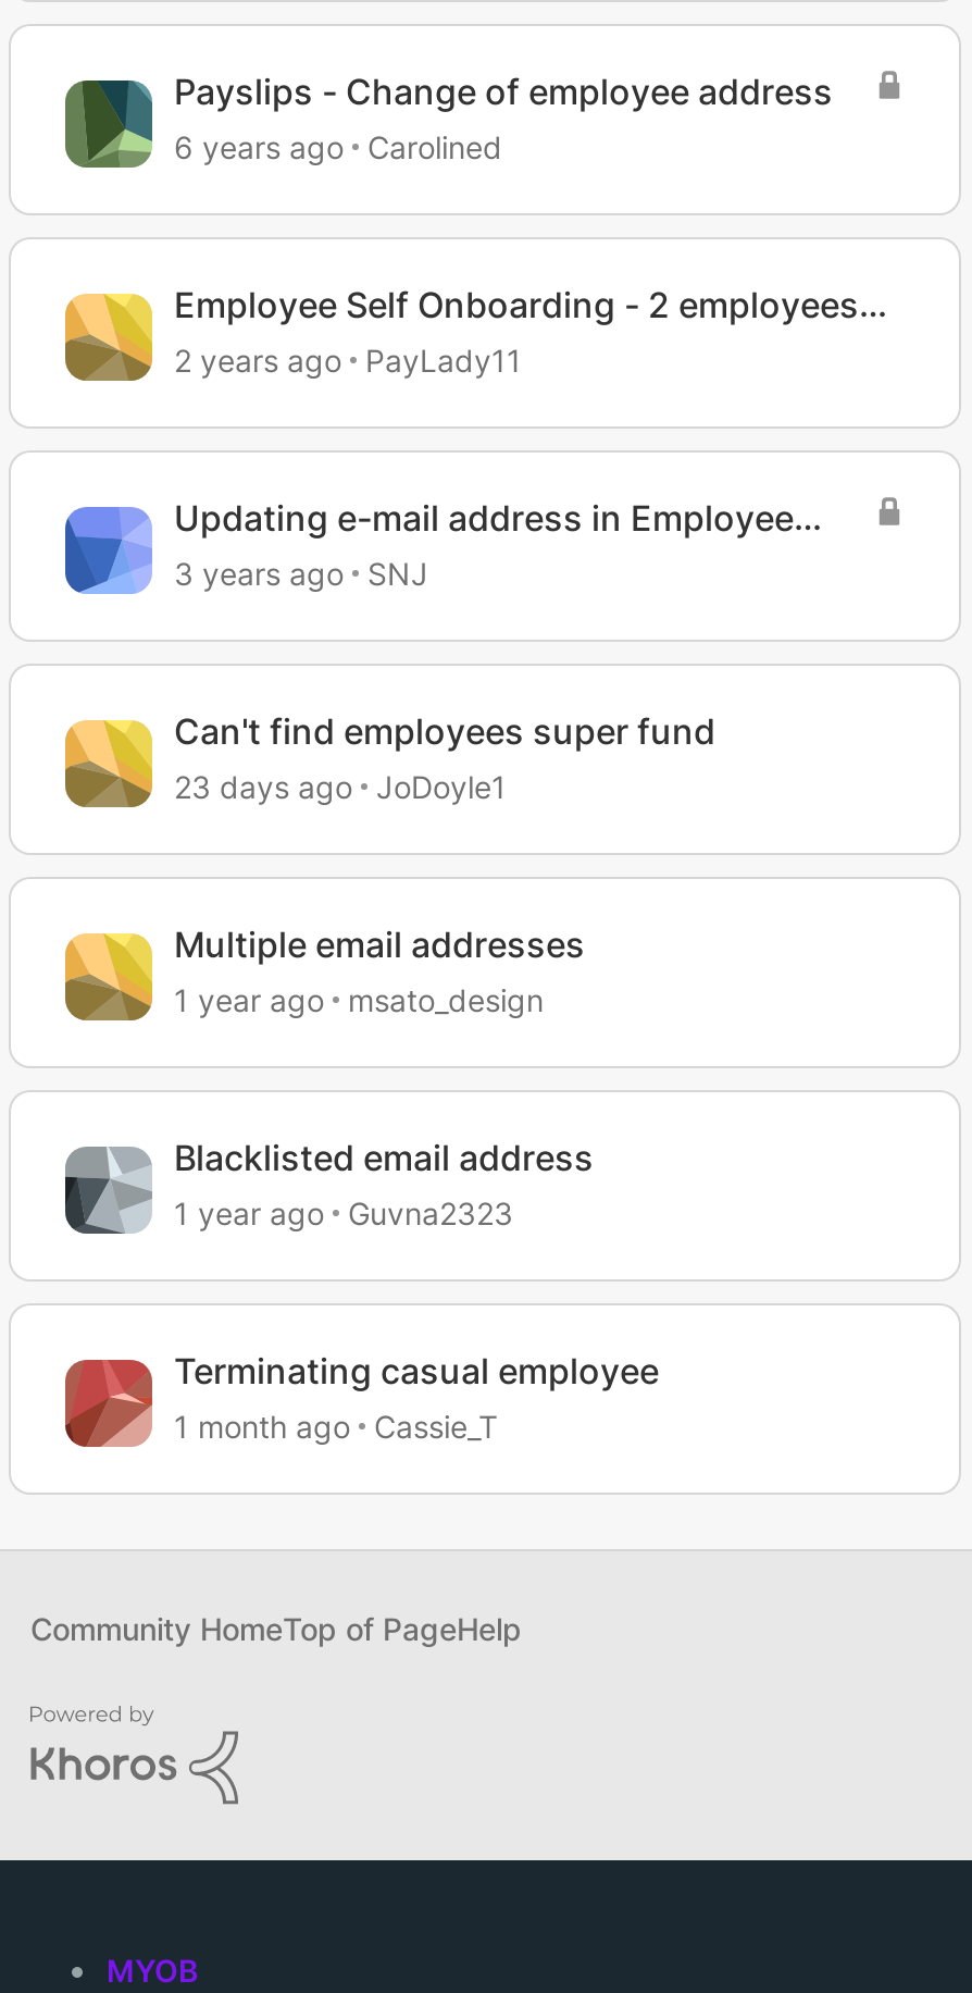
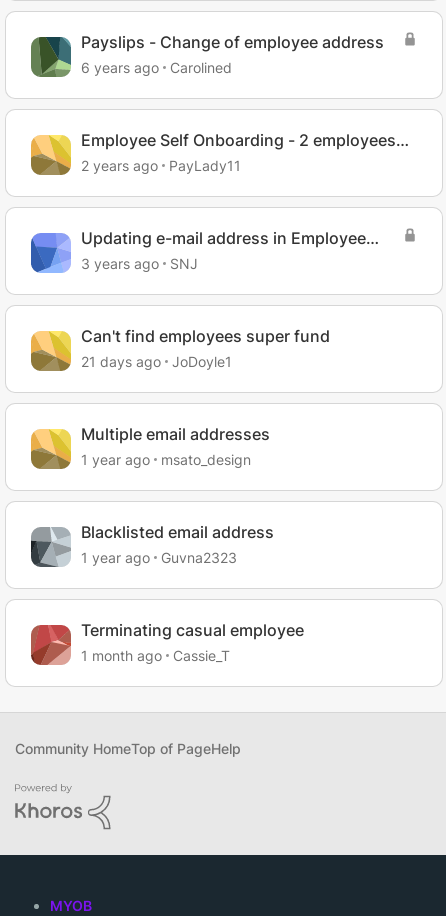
[174,767,507,804] 23 days ago JoDoyle1 -> [81,352,232,369] 21 days ago JoDoyle1

